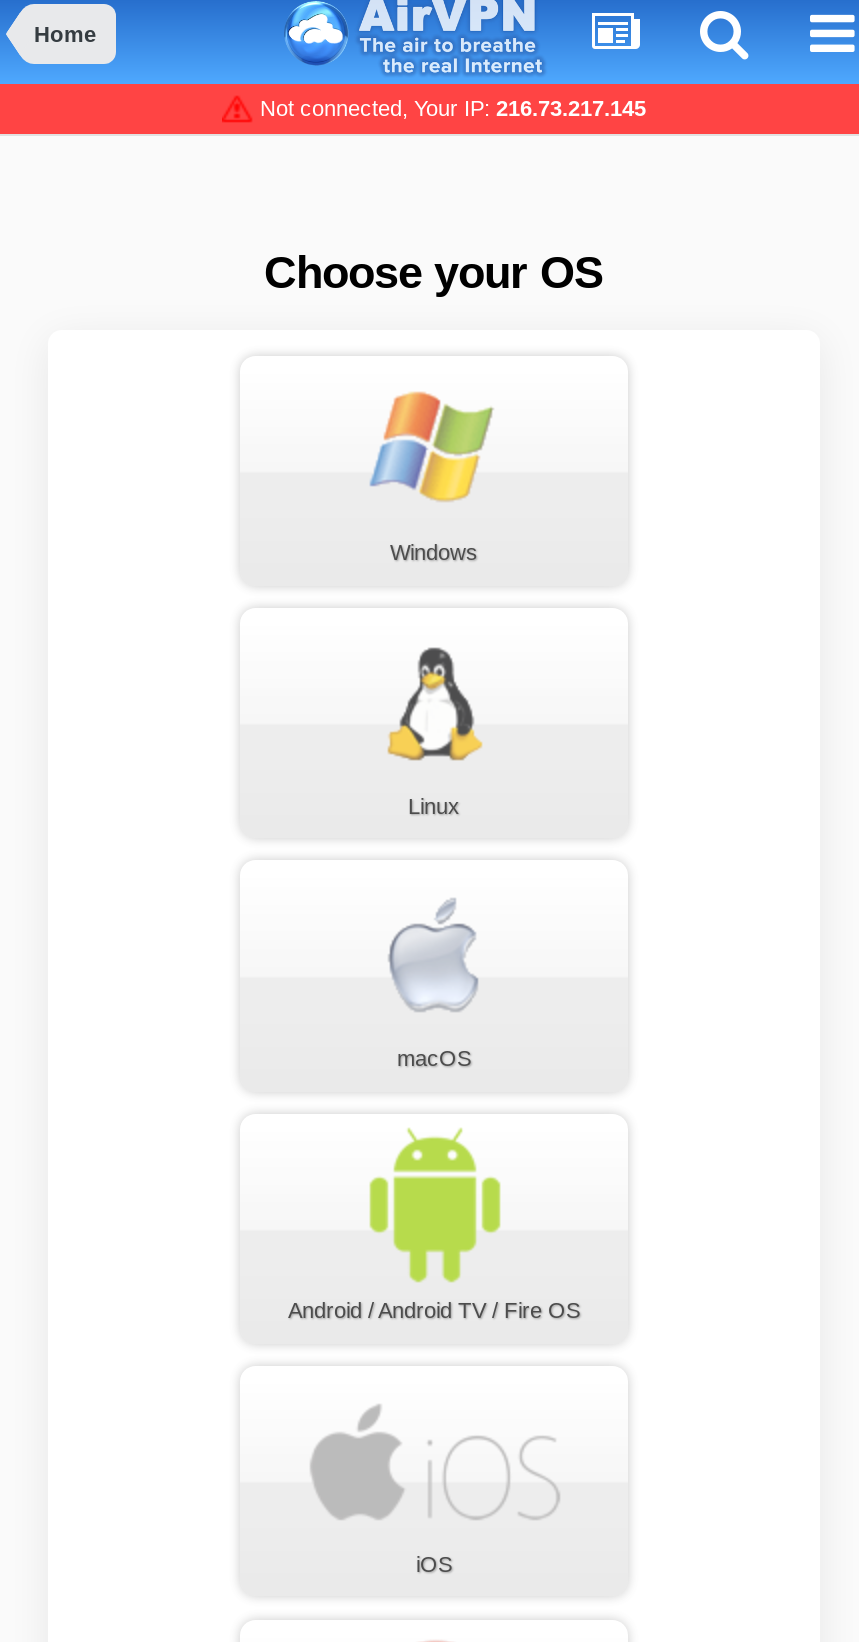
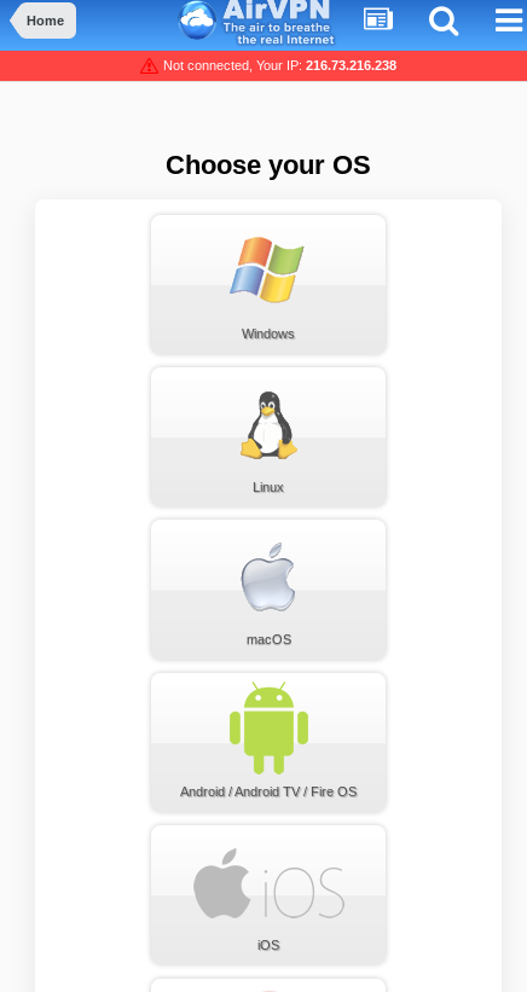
[254,96,646,120] Not connected, Your IP: 216.73.217.145 -> [160,58,396,73] Not connected, Your IP: 216.73.216.238

